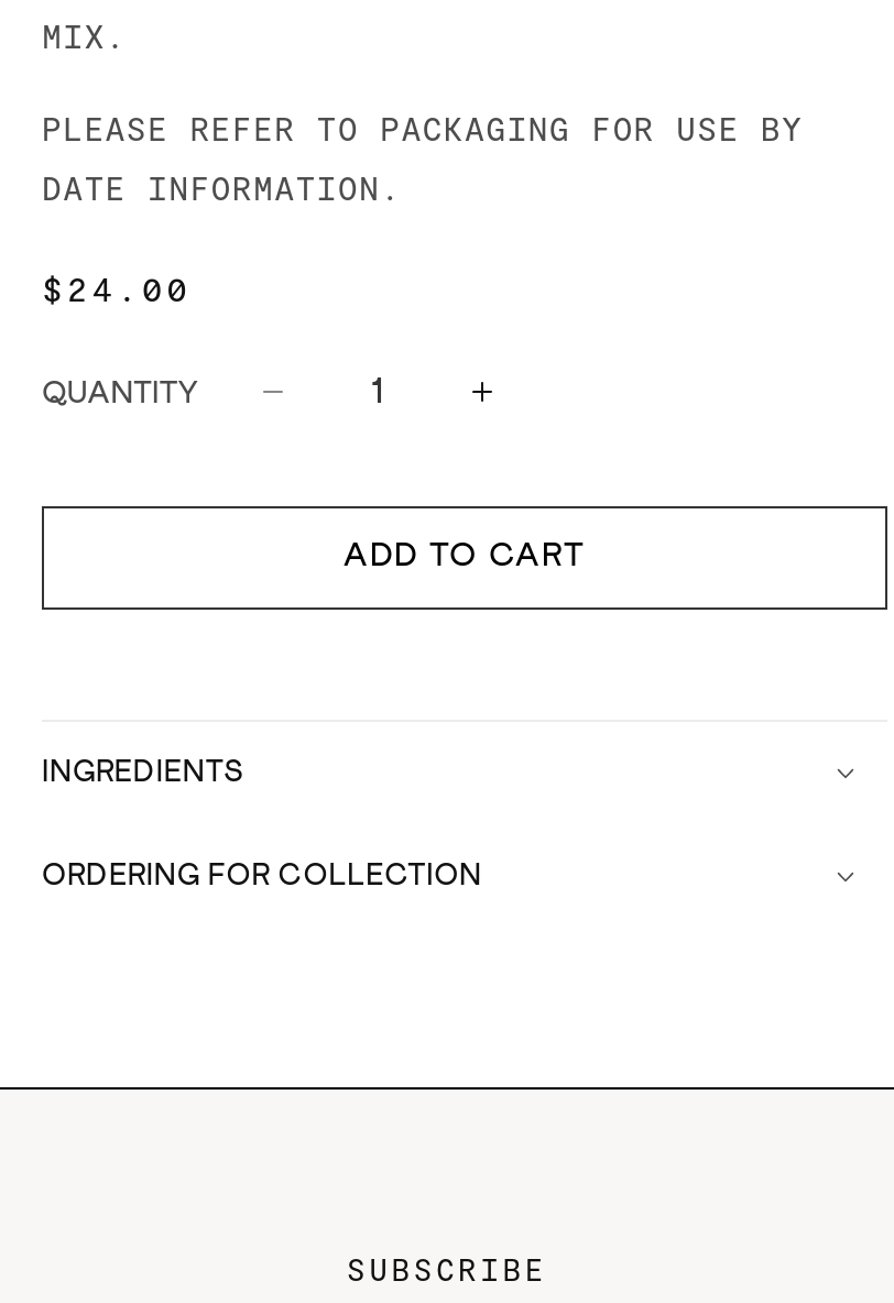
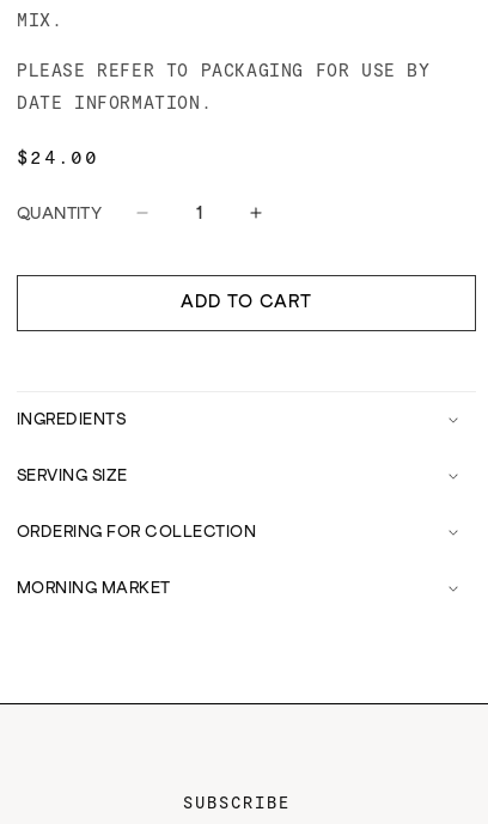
none -> [17,467,128,484] SERVING SIZE
none -> [17,579,171,596] MORNING MARKET

